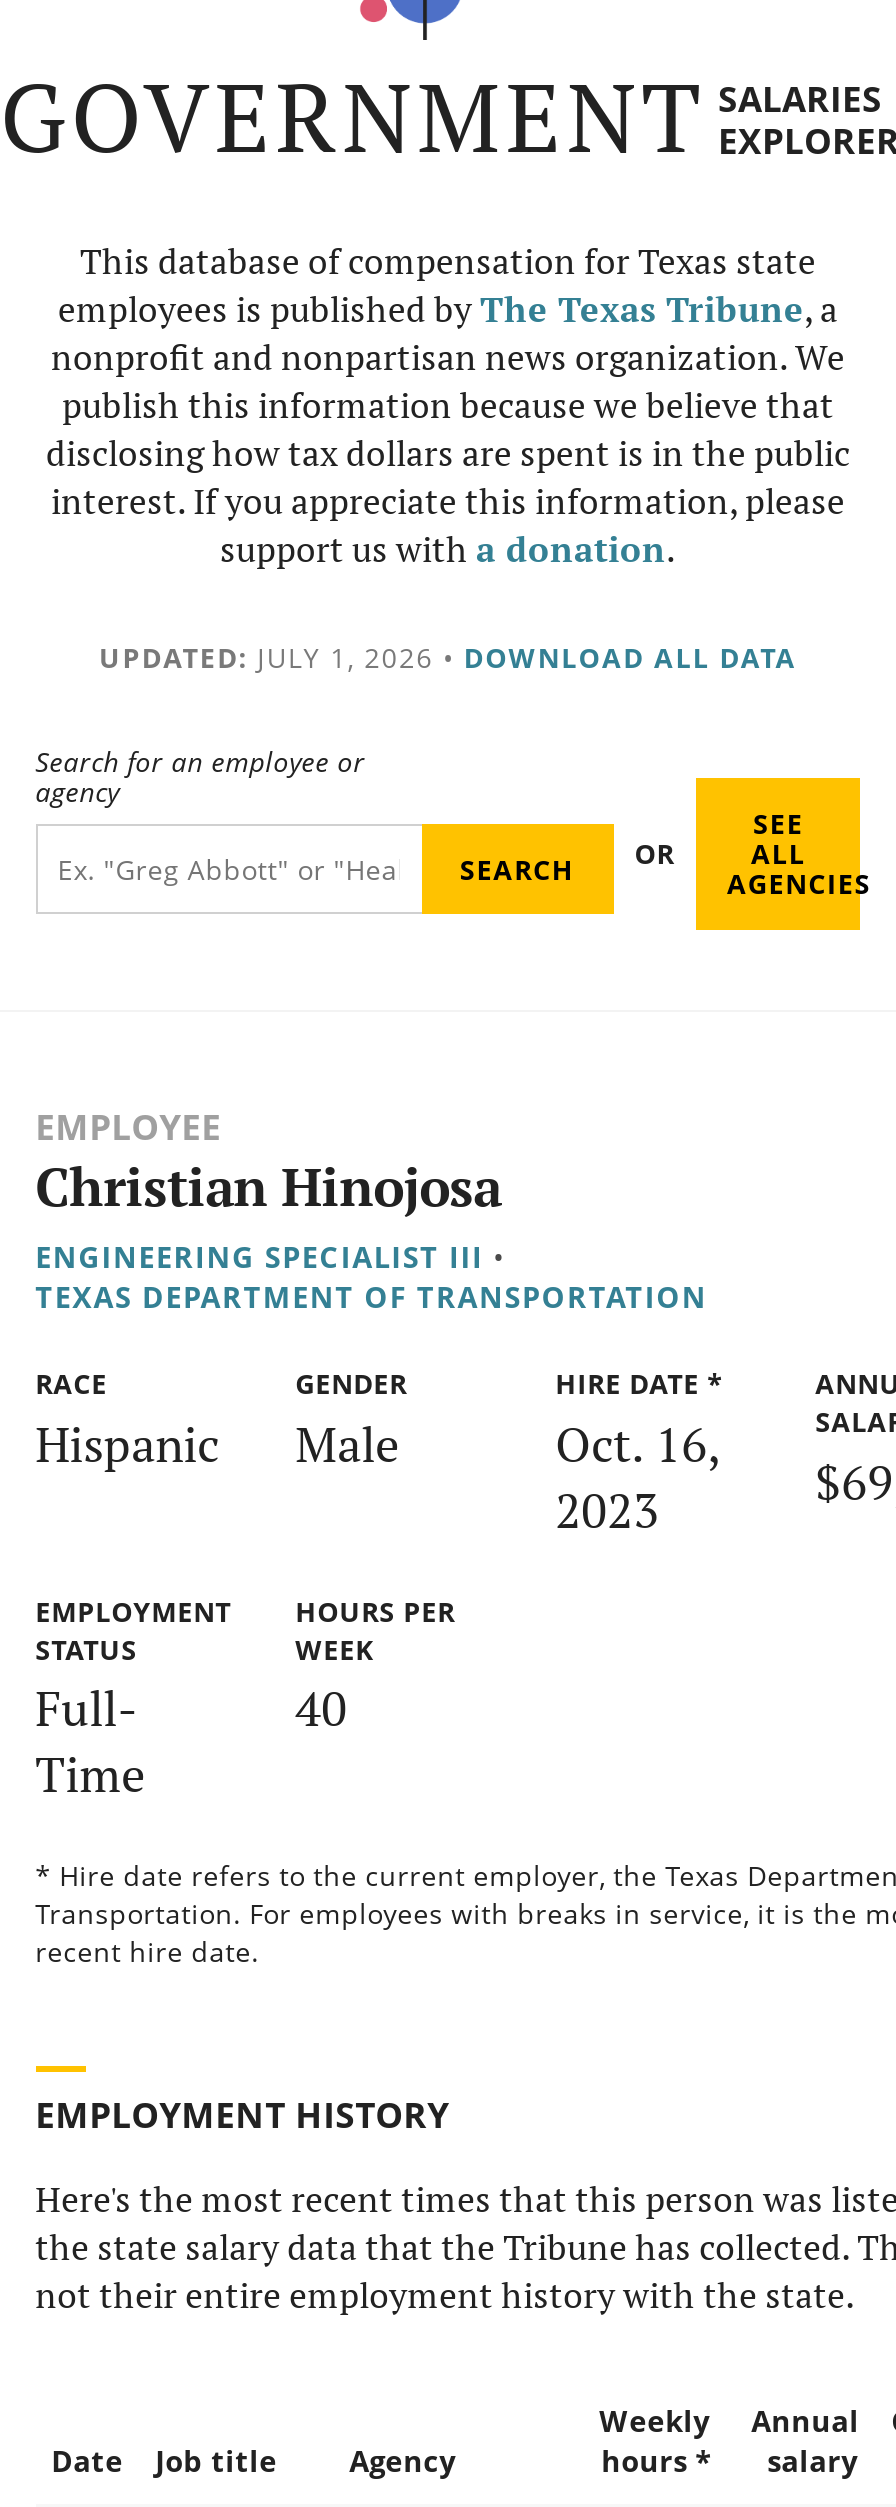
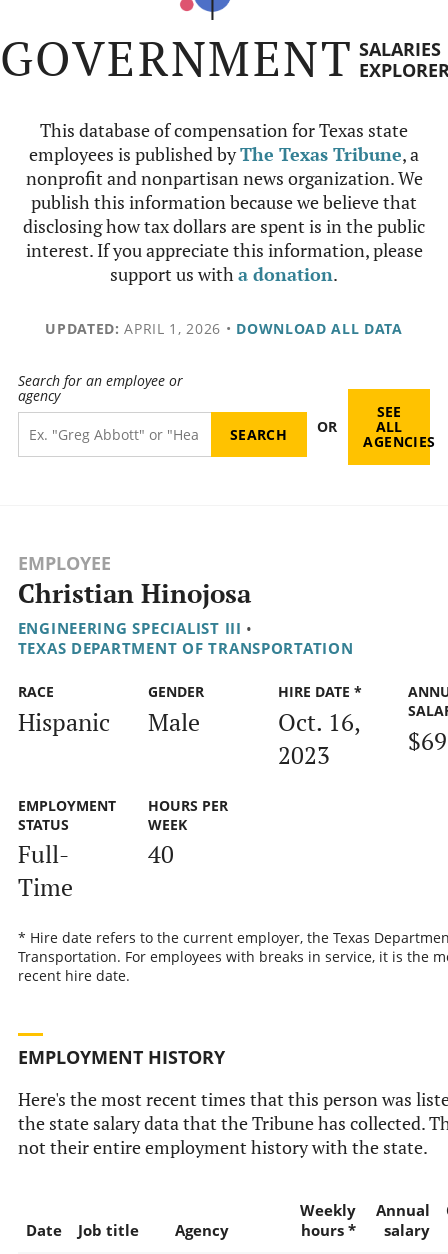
[99,638,797,676] UPDATED: JULY 1, 2026 • DOWNLOAD ALL DATA -> [45,319,403,338] UPDATED: APRIL 1, 2026 • DOWNLOAD ALL DATA

